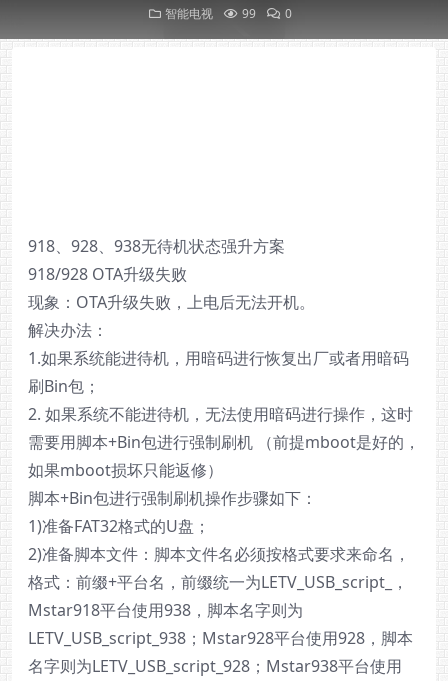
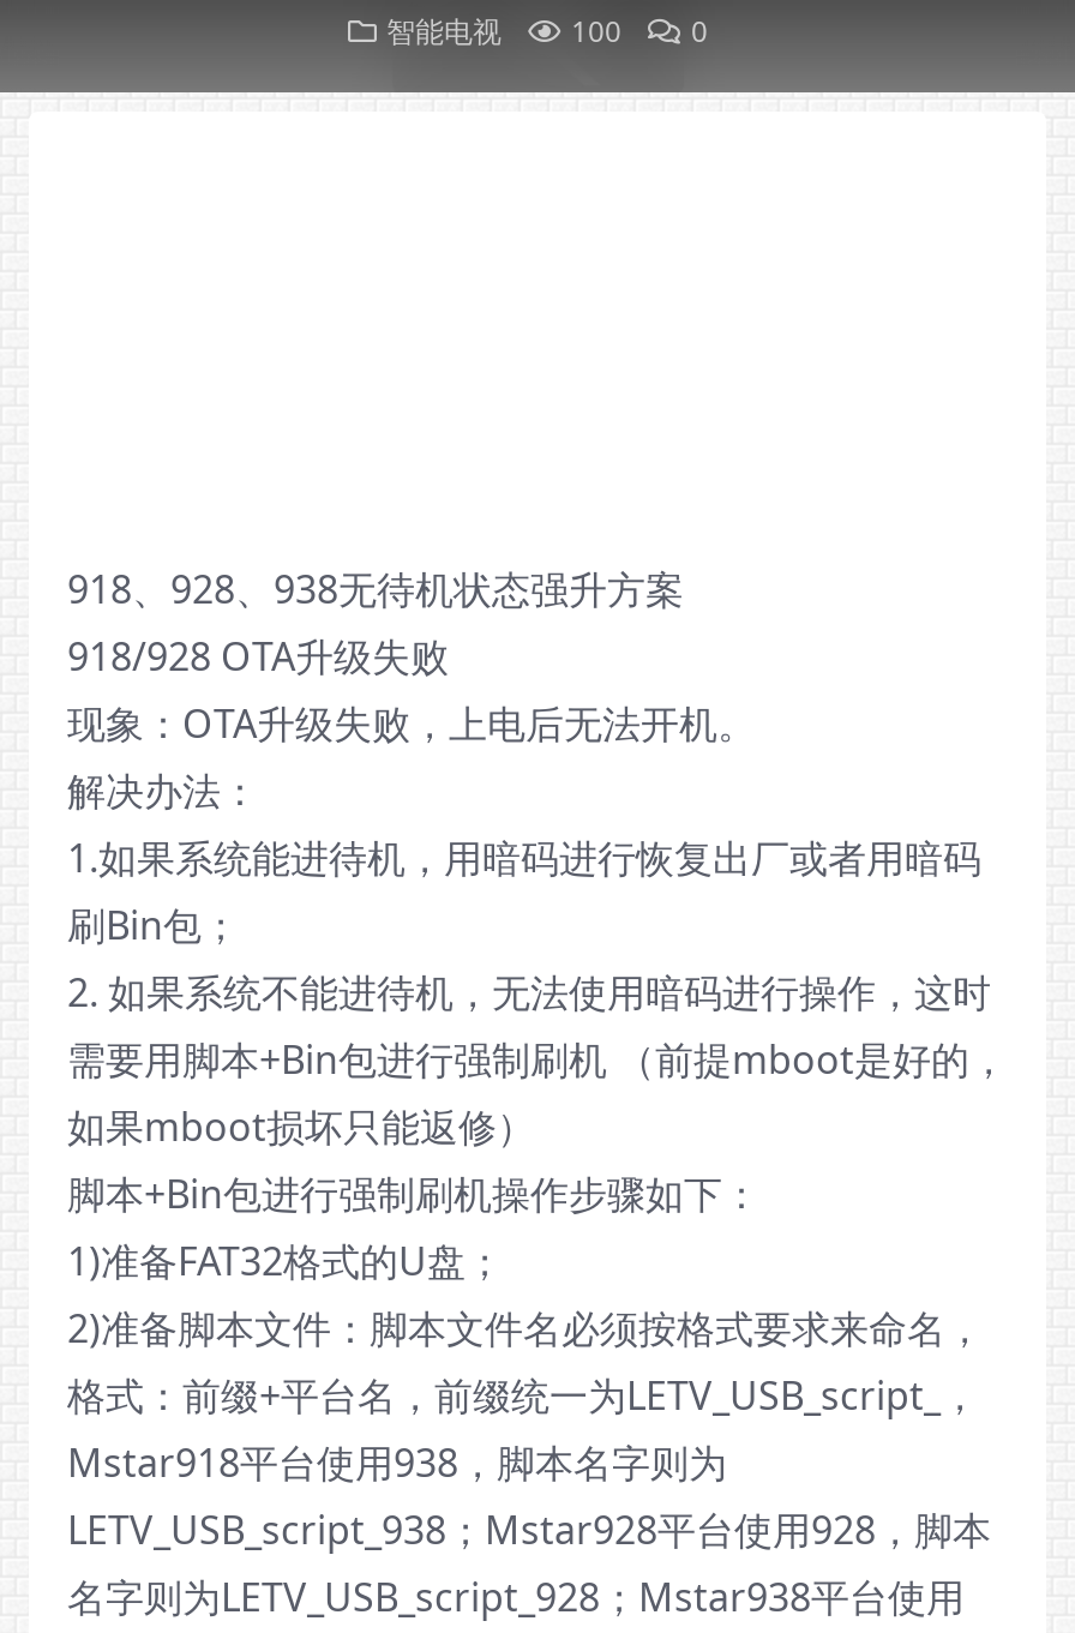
[164,5,291,22] 智能电视 99 0 -> [386,11,708,52] 智能电视 100 0

